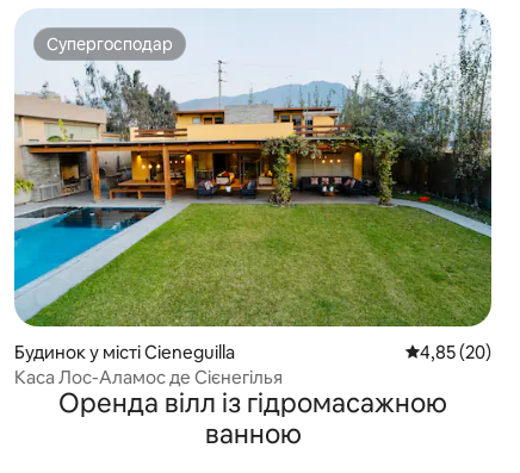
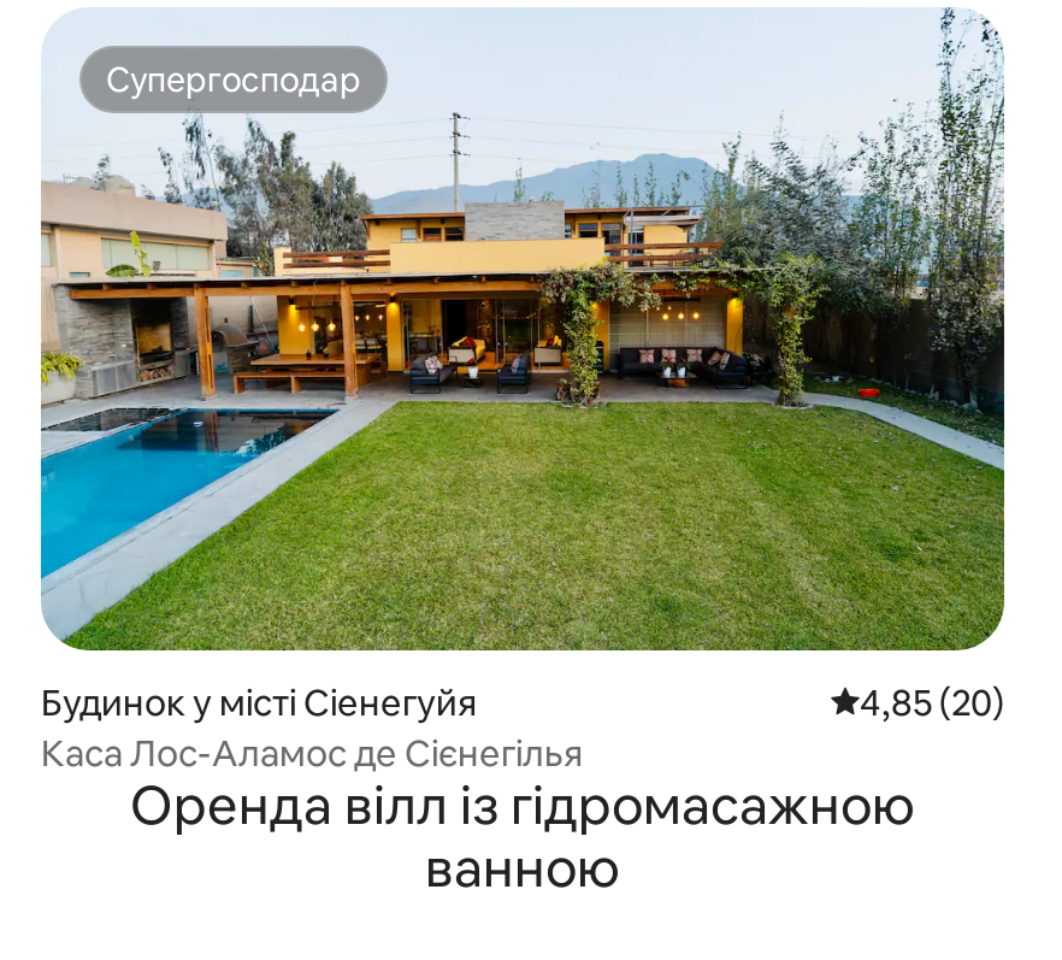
[14,341,235,363] Будинок у місті Cieneguilla -> [41,678,477,724] Будинок у місті Сіенегуйя

